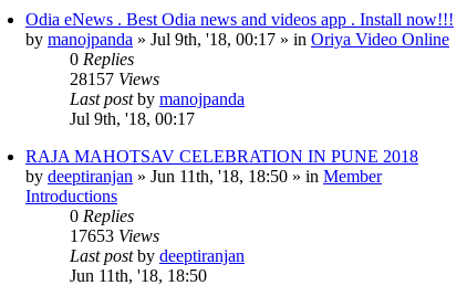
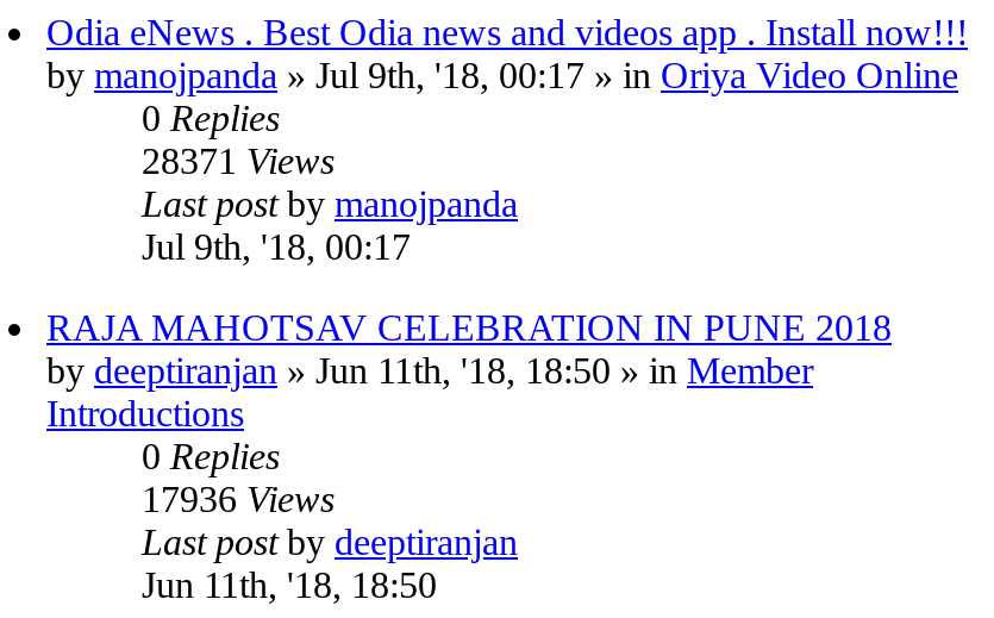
[70,69,159,88] 28157 Views -> [142,140,335,181] 28371 Views
[70,226,159,245] 17653 Views -> [142,478,335,519] 17936 Views

